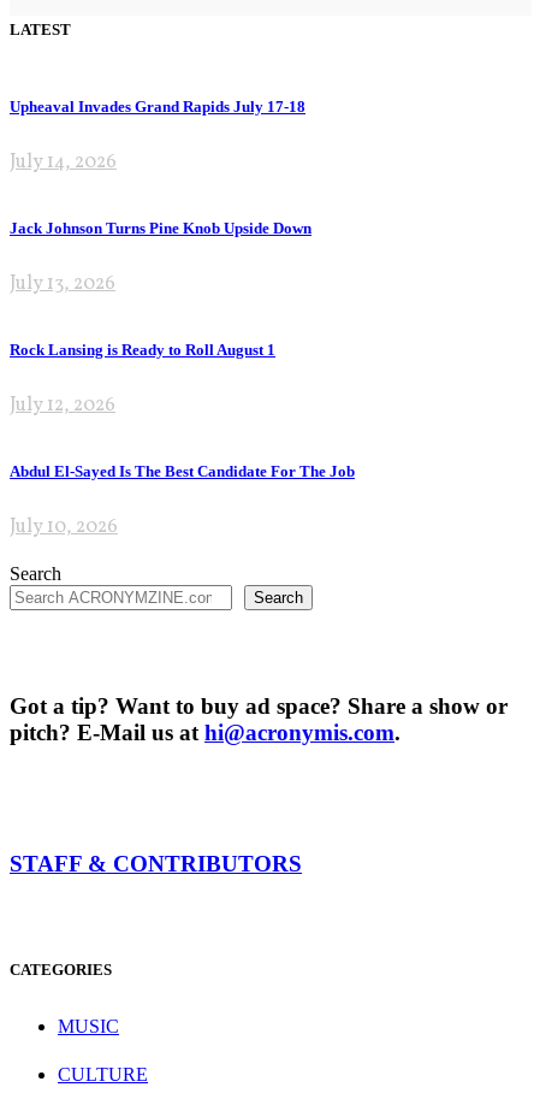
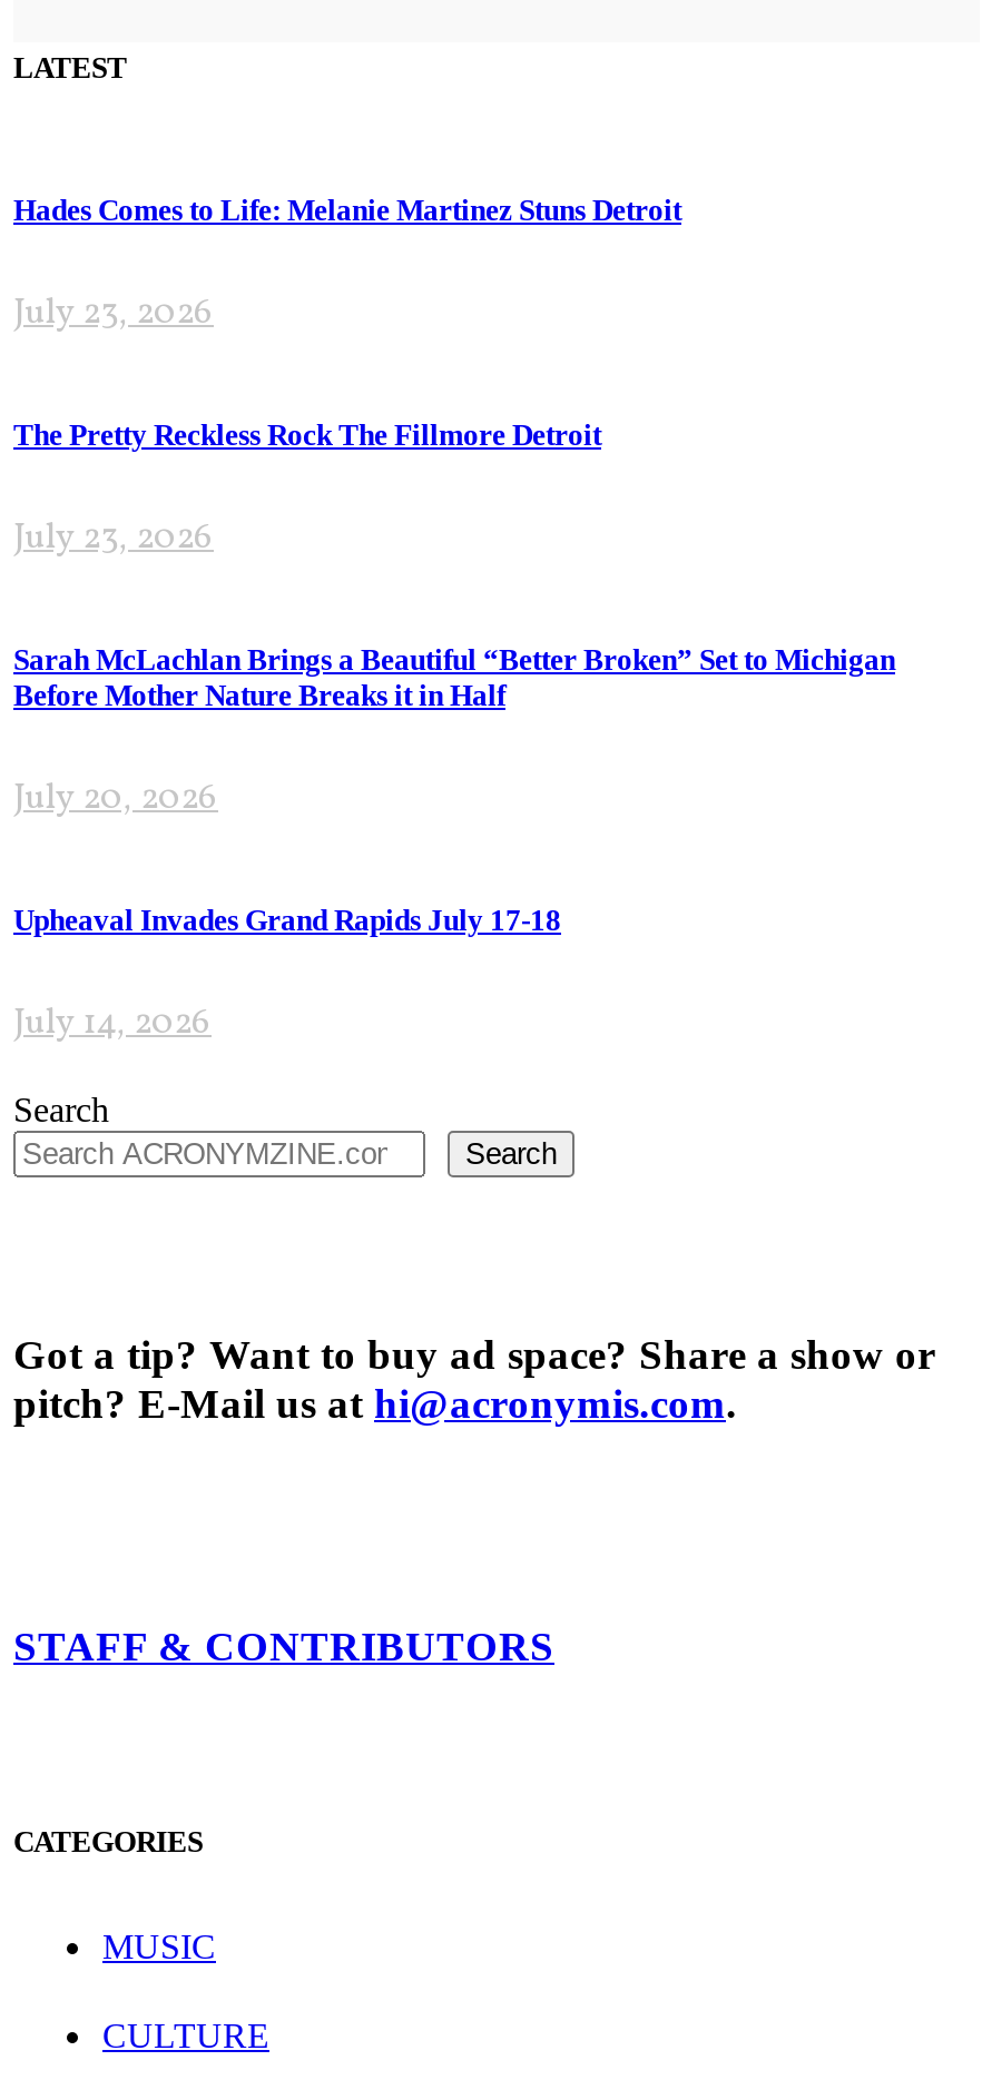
none -> [13,194,895,824] Hades Comes to Life: Melanie Martinez Stuns Detroit | July 23, 2026 | The Pretty Reckless Rock The Fillmore Detroit | July 23, 2026 | Sarah McLachlan Brings a Beautiful “Better Broken” Set to Michigan | Before Mother Nature Breaks it in Half | July 20, 2026
moved [10,98,305,176] -> [13,904,561,1049]: Upheaval Invades Grand Rapids July 17-18 | July 14, 2026
[10,219,355,541] Jack Johnson Turns Pine Knob Upside Down | July 13, 2026 | Rock Lansing is Ready to Roll August 1 | July 12, 2026 | Abdul El-Sayed Is The Best Candidate For The Job | July 10, 2026 -> none

